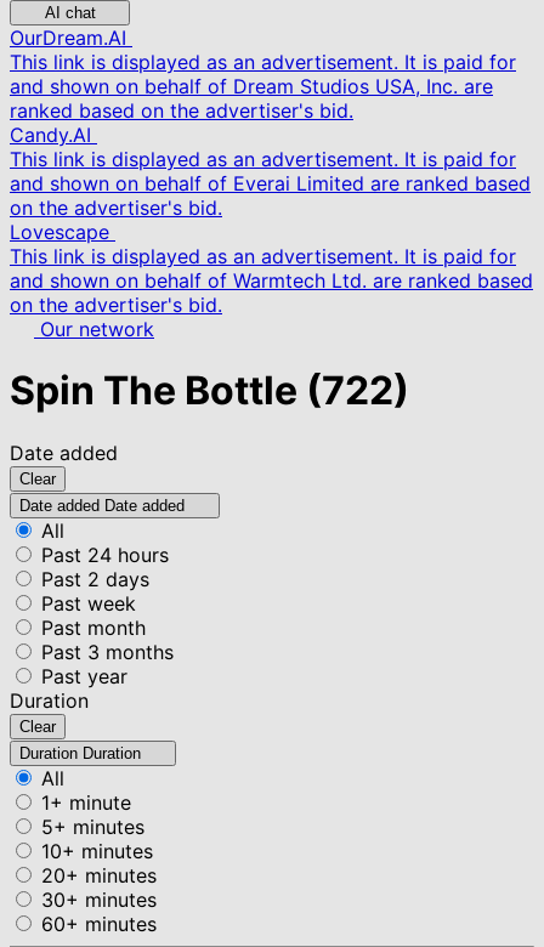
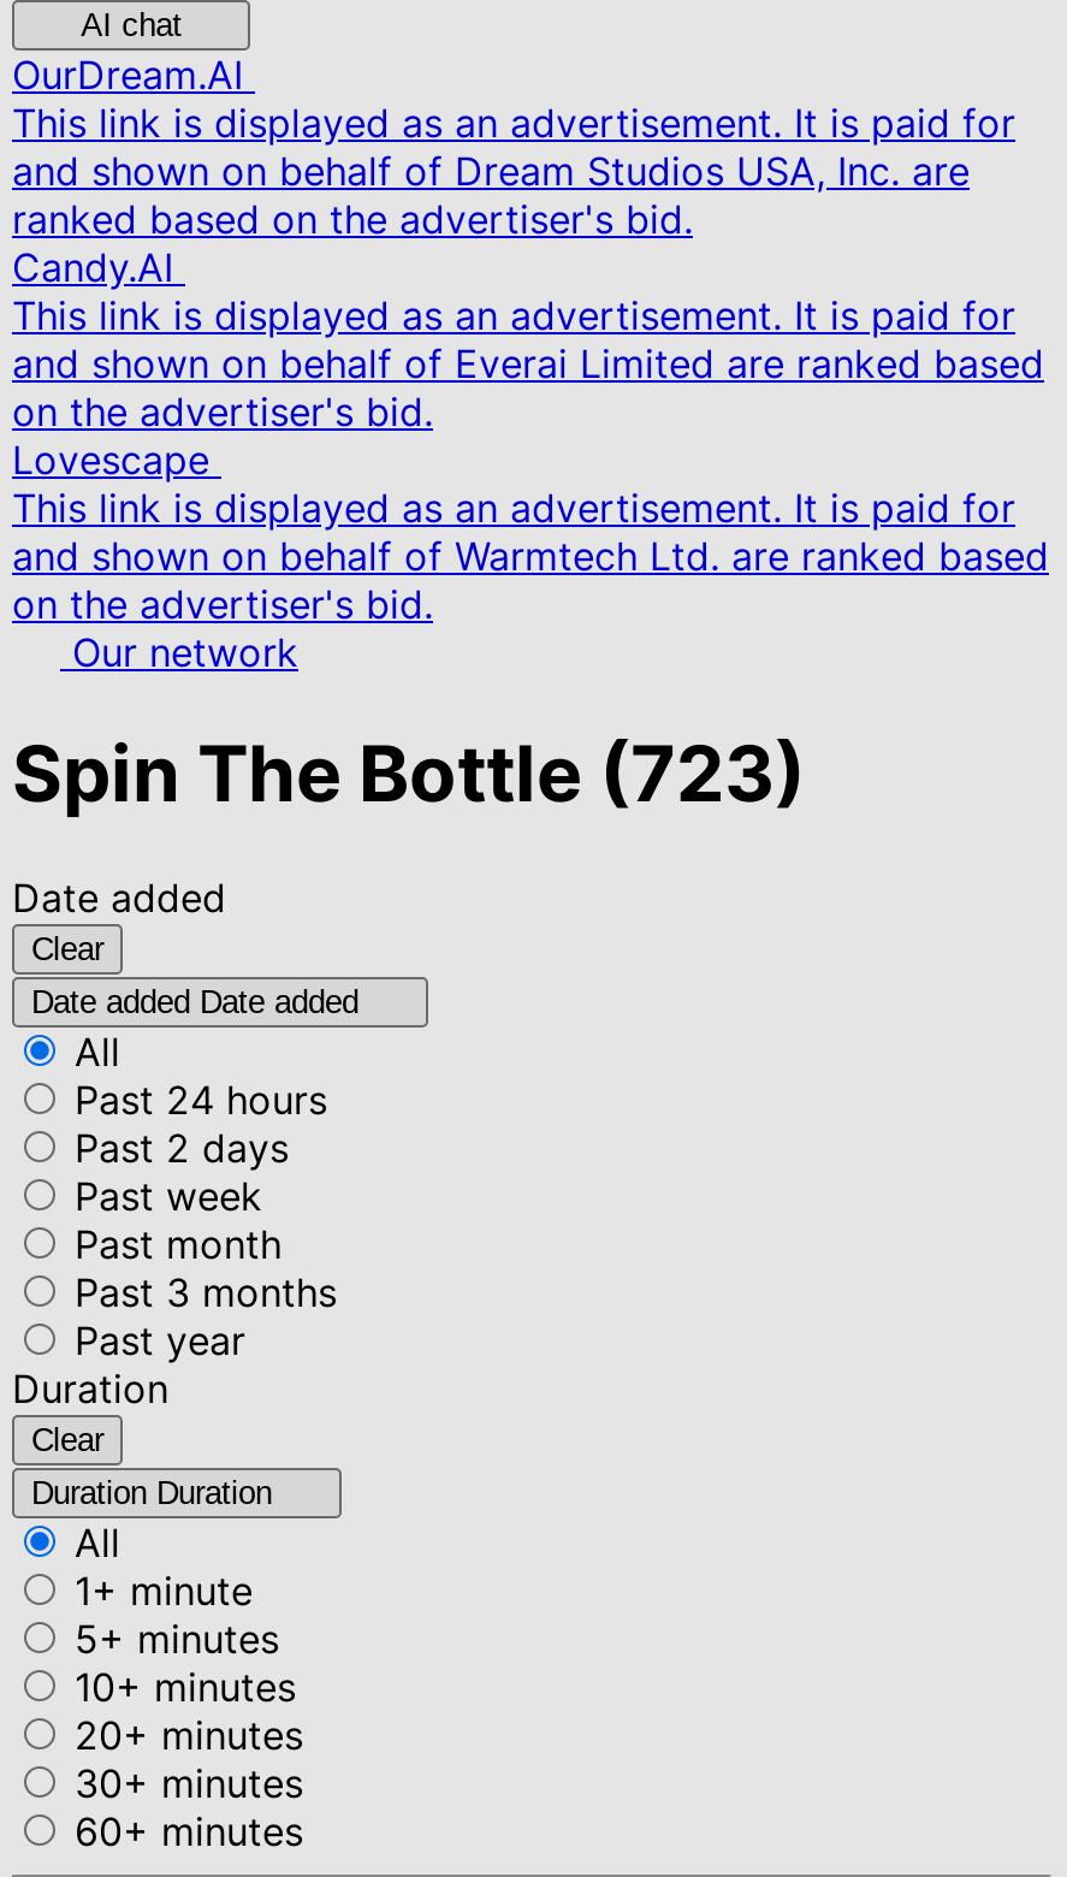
[10,367,409,414] Spin The Bottle (722) -> [12,728,806,822] Spin The Bottle (723)

